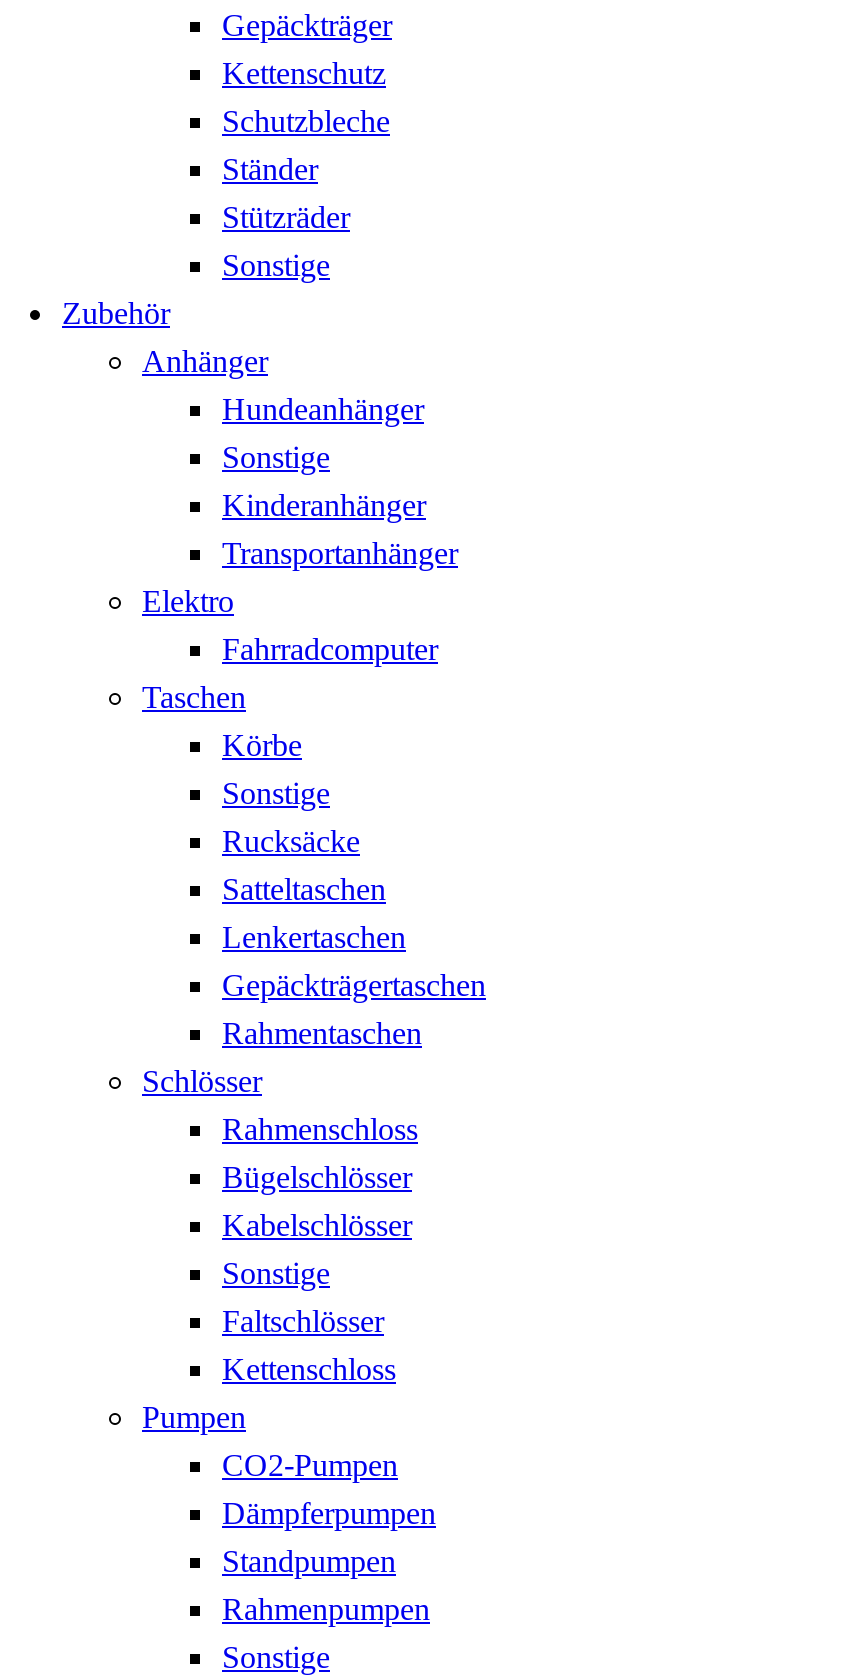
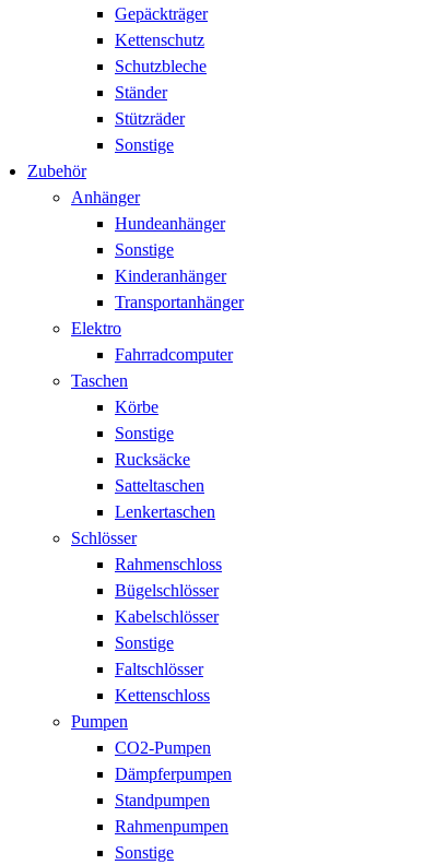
[222,967,486,1049] Gepäckträgertaschen | Rahmentaschen -> none

